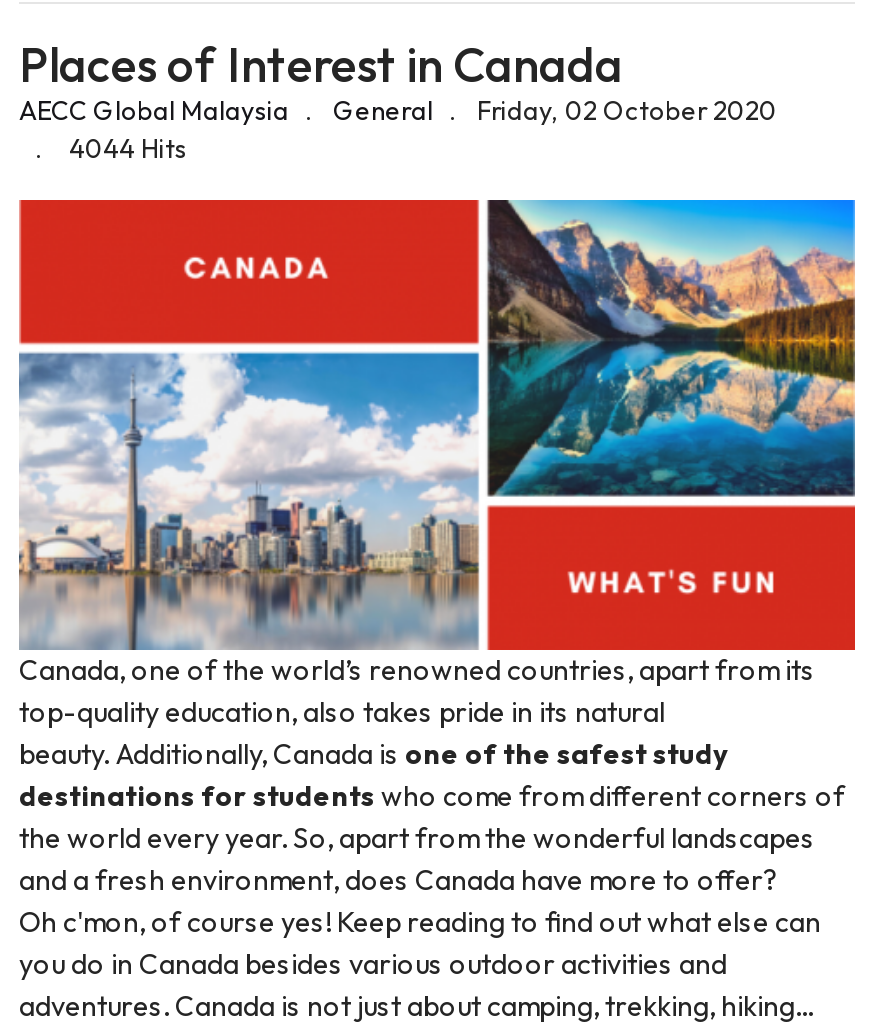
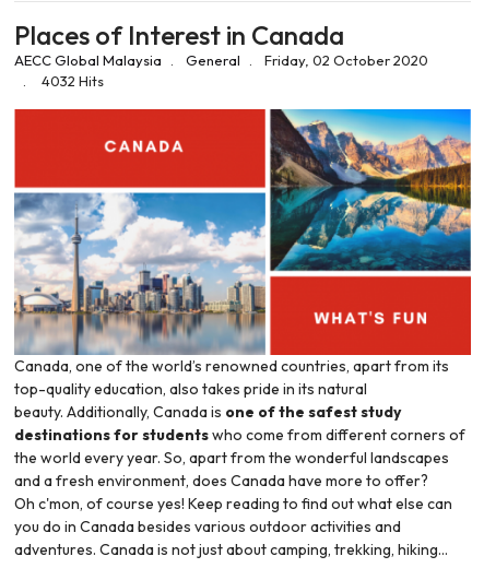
[69,132,187,164] 4044 Hits -> [42,72,104,90] 4032 Hits

